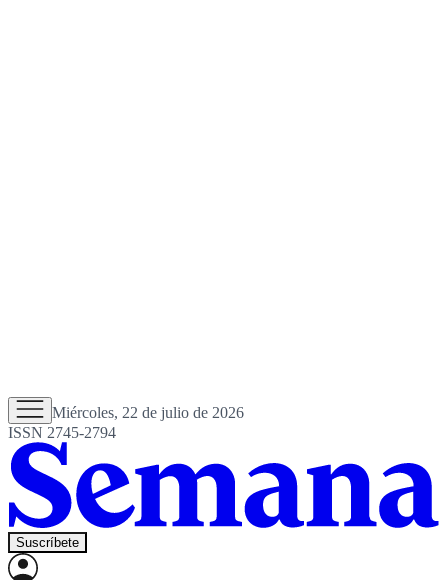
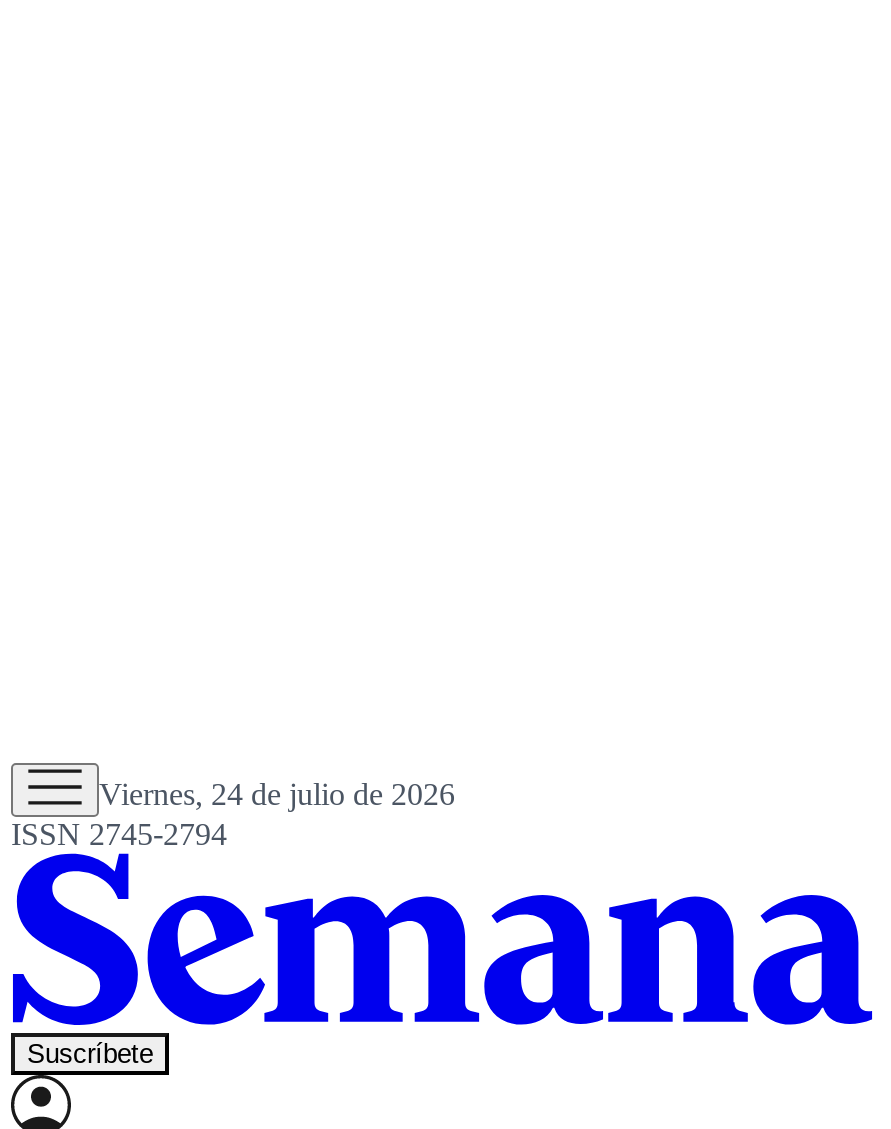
[52,404,244,421] Miércoles, 22 de julio de 2026 -> [99,777,455,811] Viernes, 24 de julio de 2026

